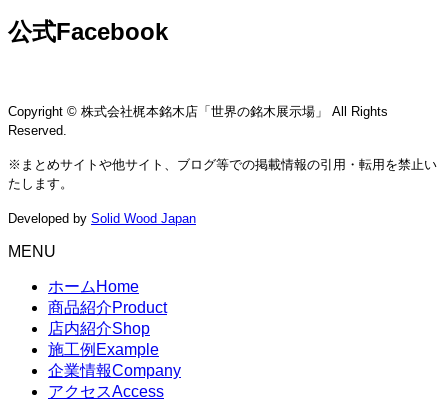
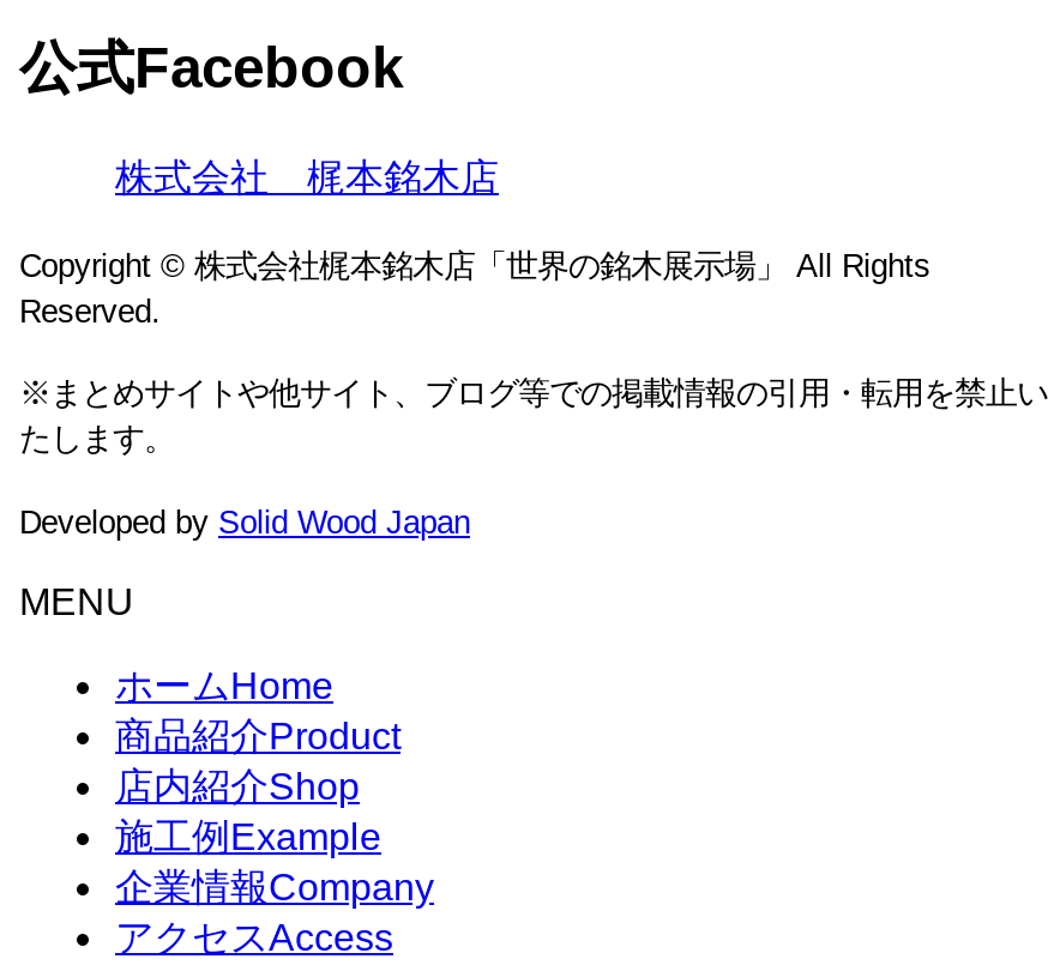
none -> [115,157,499,197] 株式会社 梶本銘木店

